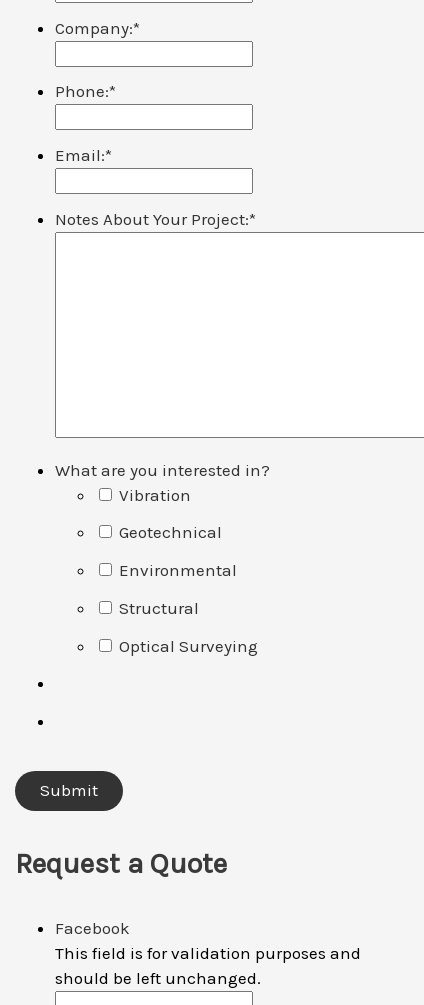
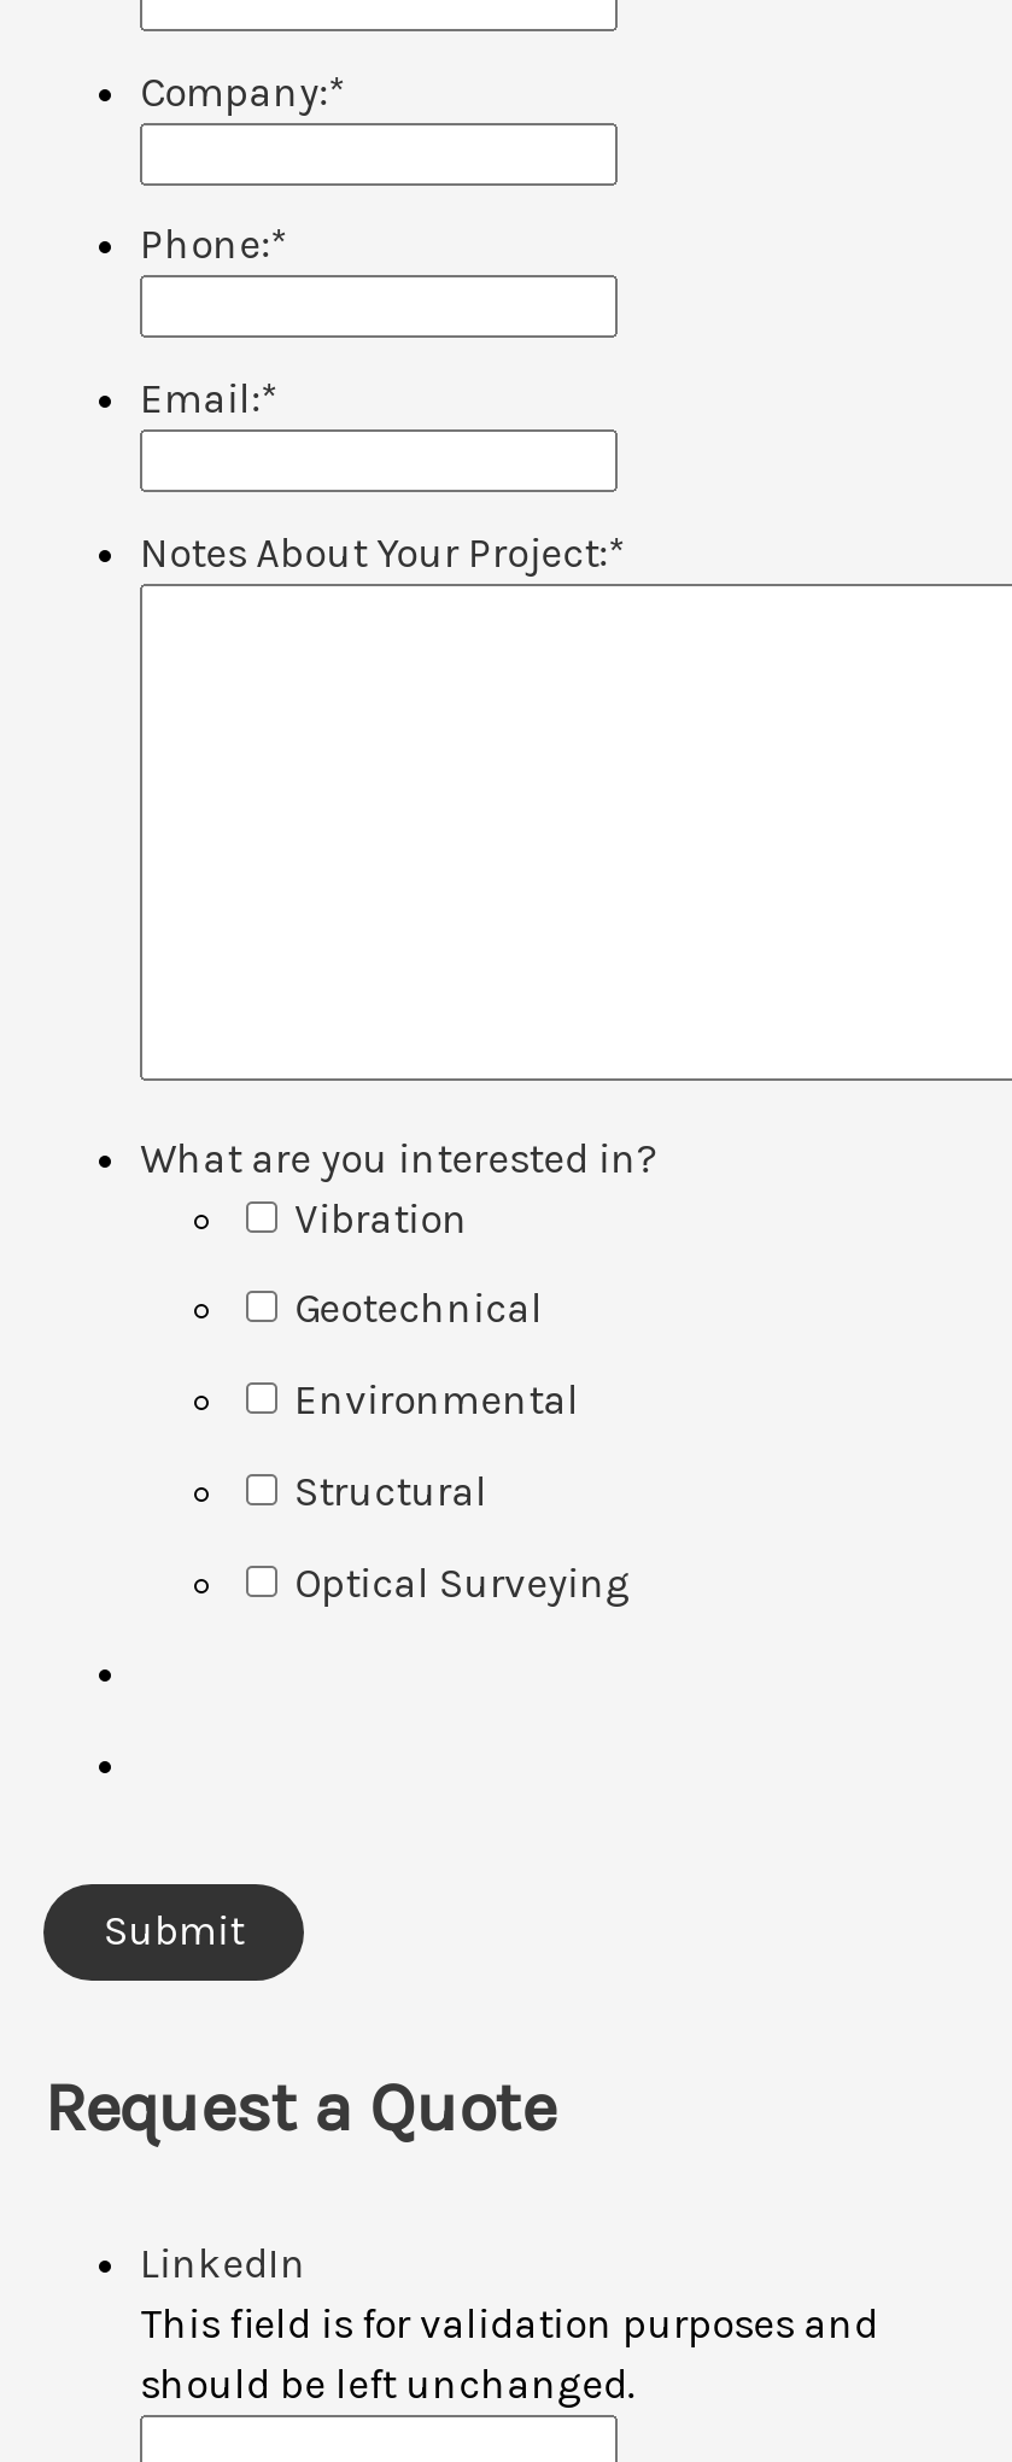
[55,918,130,938] Facebook -> [140,2239,307,2287] LinkedIn

